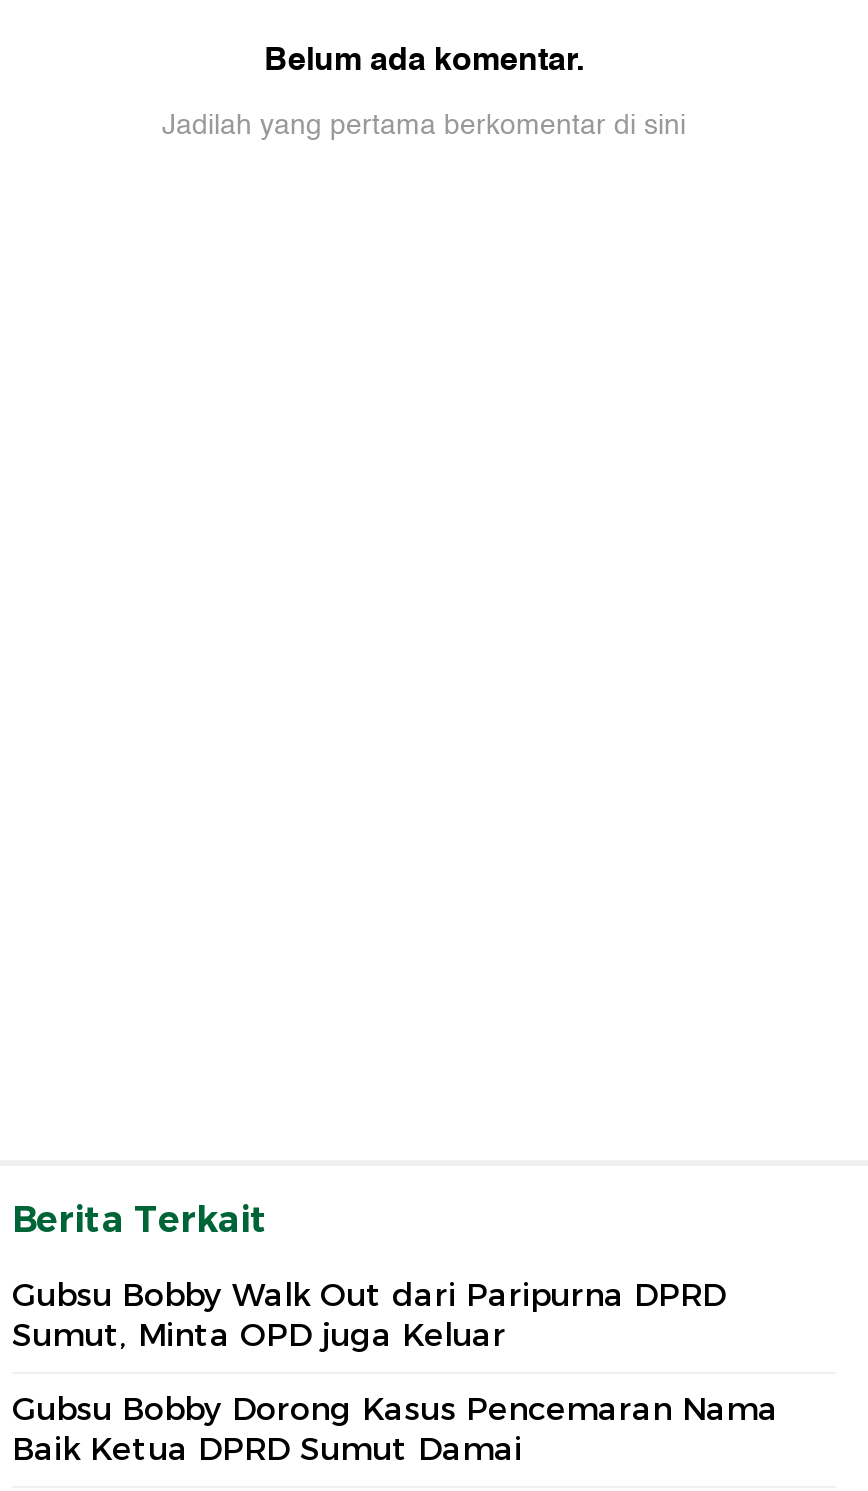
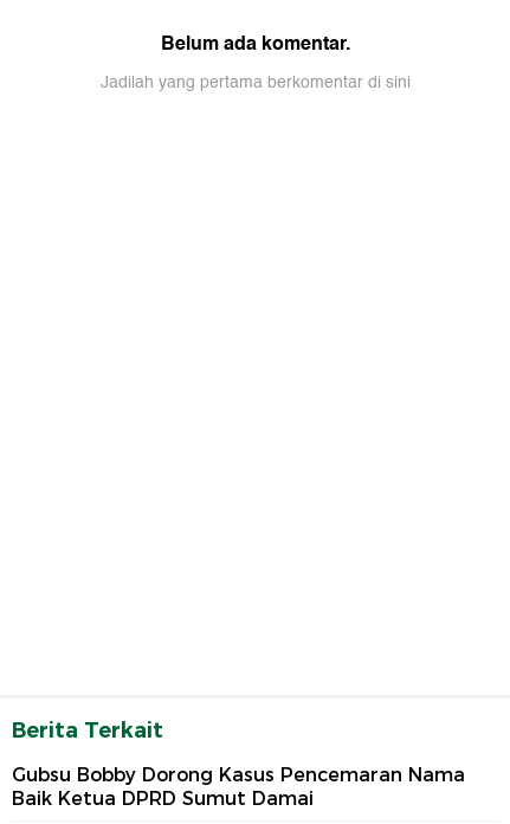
[12,1277,726,1355] Gubsu Bobby Walk Out dari Paripurna DPRD | Sumut, Minta OPD juga Keluar -> none

